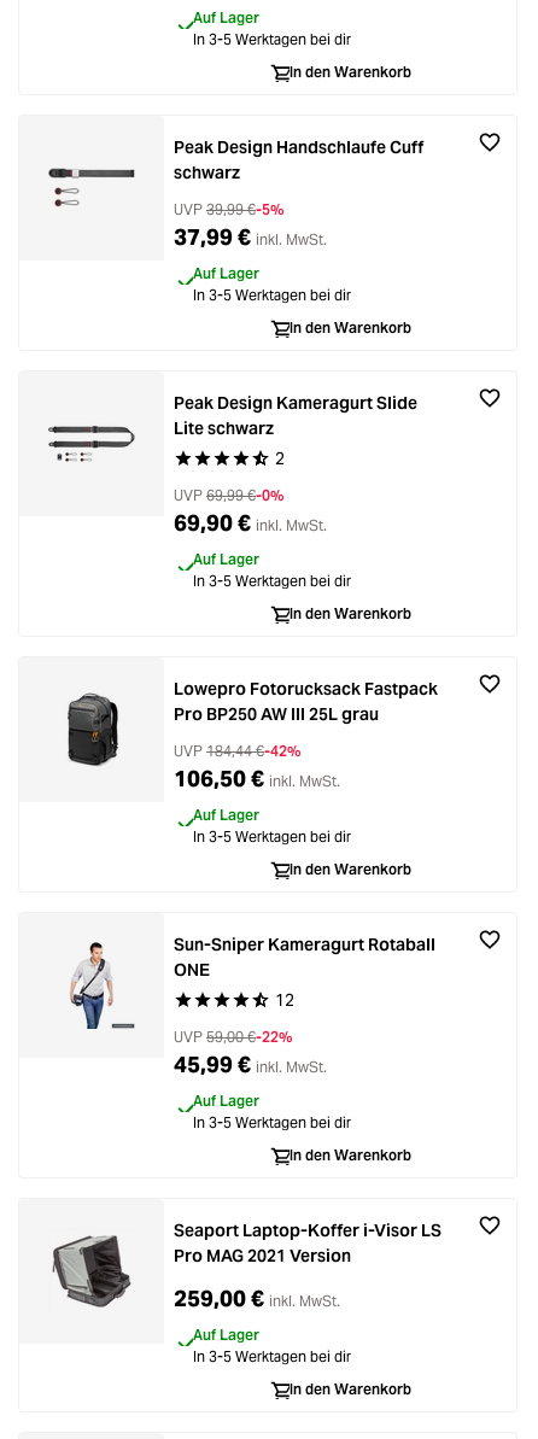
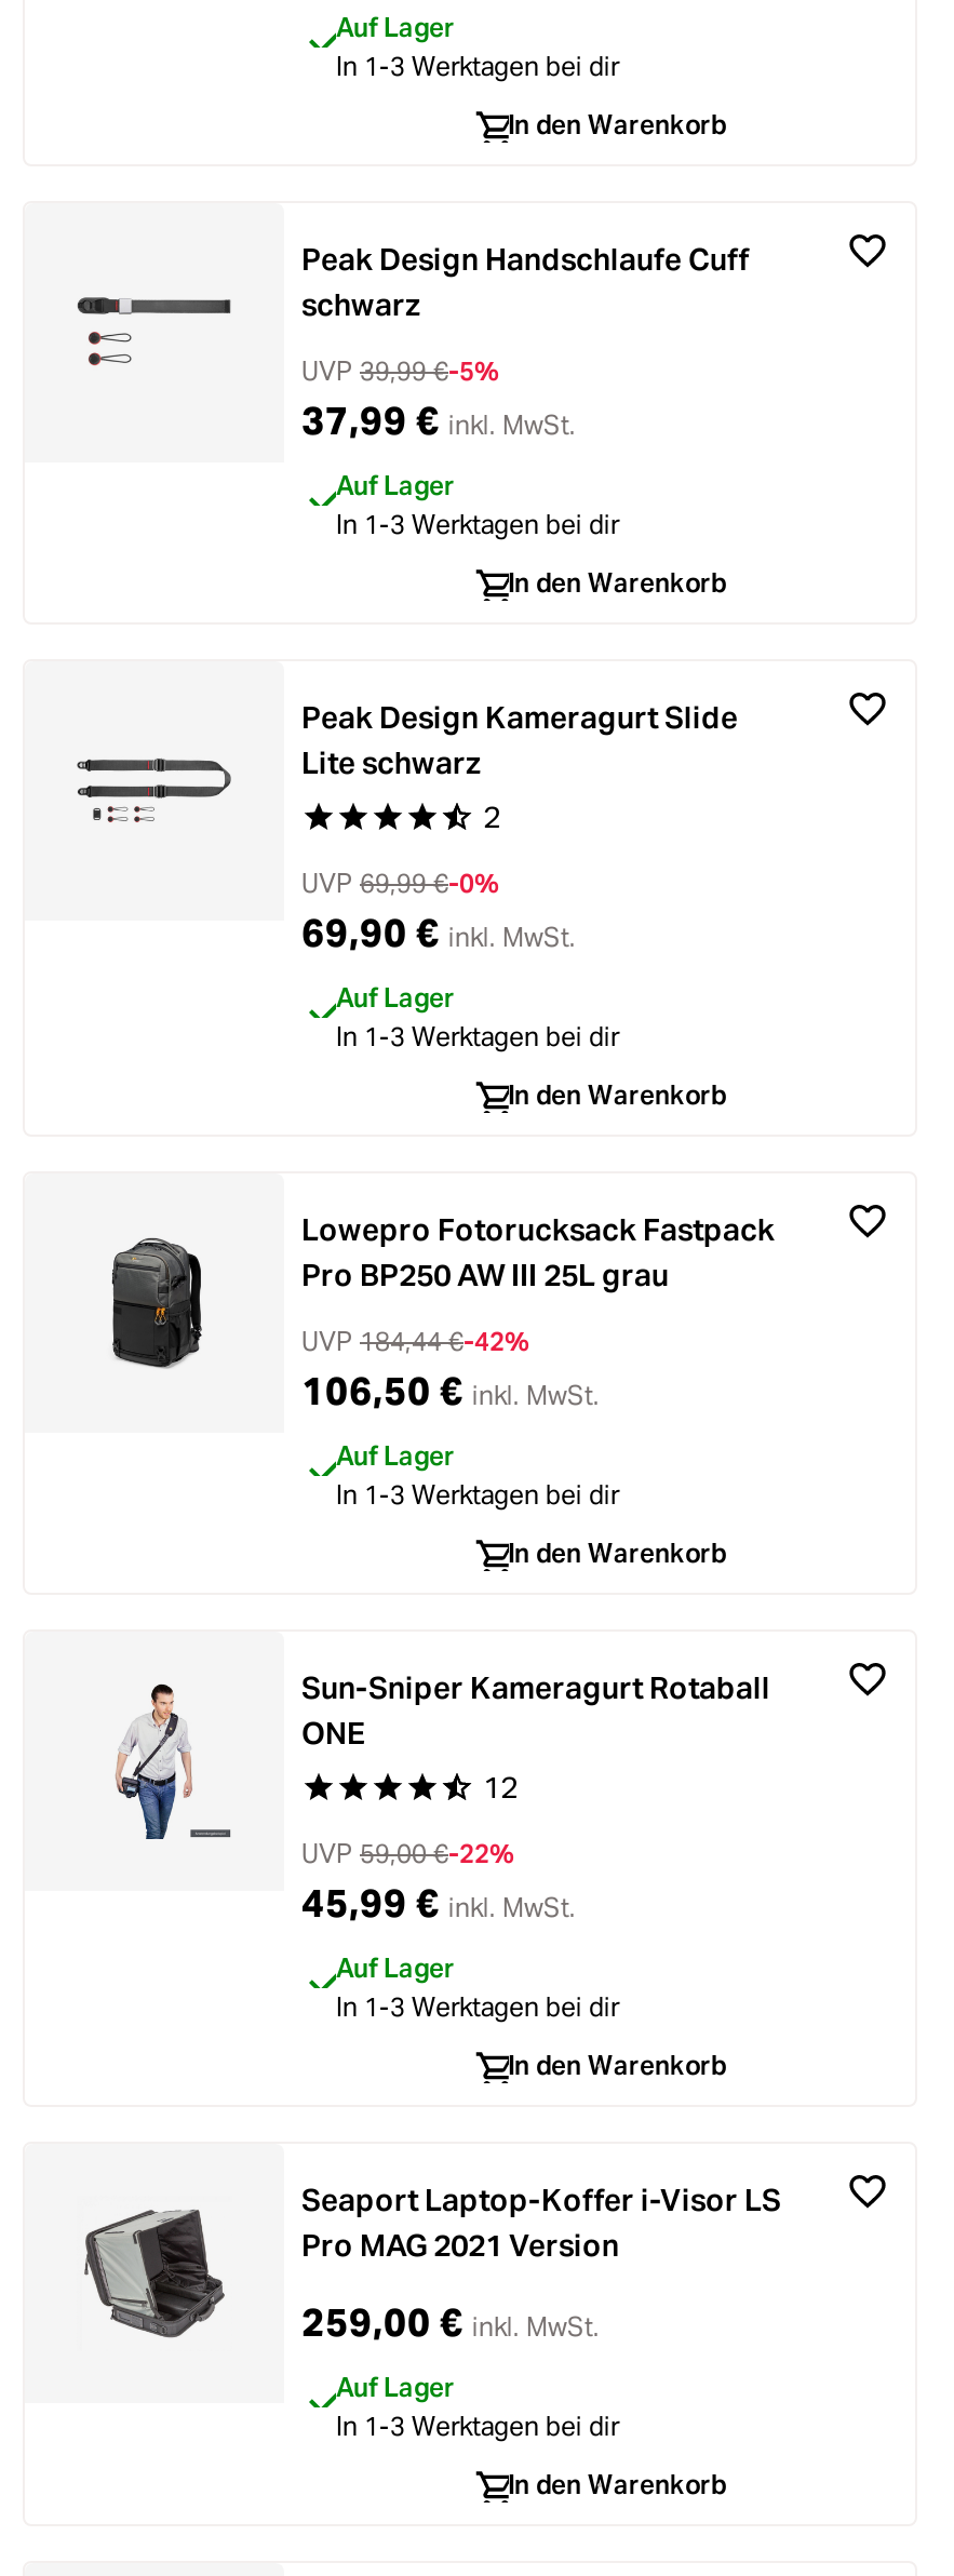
[193,30,351,48] In 3-5 Werktagen bei dir -> [336,50,619,82] In 1-3 Werktagen bei dir
[193,286,351,304] In 3-5 Werktagen bei dir -> [336,508,619,540] In 1-3 Werktagen bei dir
[193,572,351,590] In 3-5 Werktagen bei dir -> [336,1020,619,1052] In 1-3 Werktagen bei dir
[193,827,351,846] In 3-5 Werktagen bei dir -> [336,1478,619,1511] In 1-3 Werktagen bei dir
[193,1113,351,1131] In 3-5 Werktagen bei dir -> [336,1990,619,2023] In 1-3 Werktagen bei dir
[193,1347,351,1365] In 3-5 Werktagen bei dir -> [336,2410,619,2442] In 1-3 Werktagen bei dir

